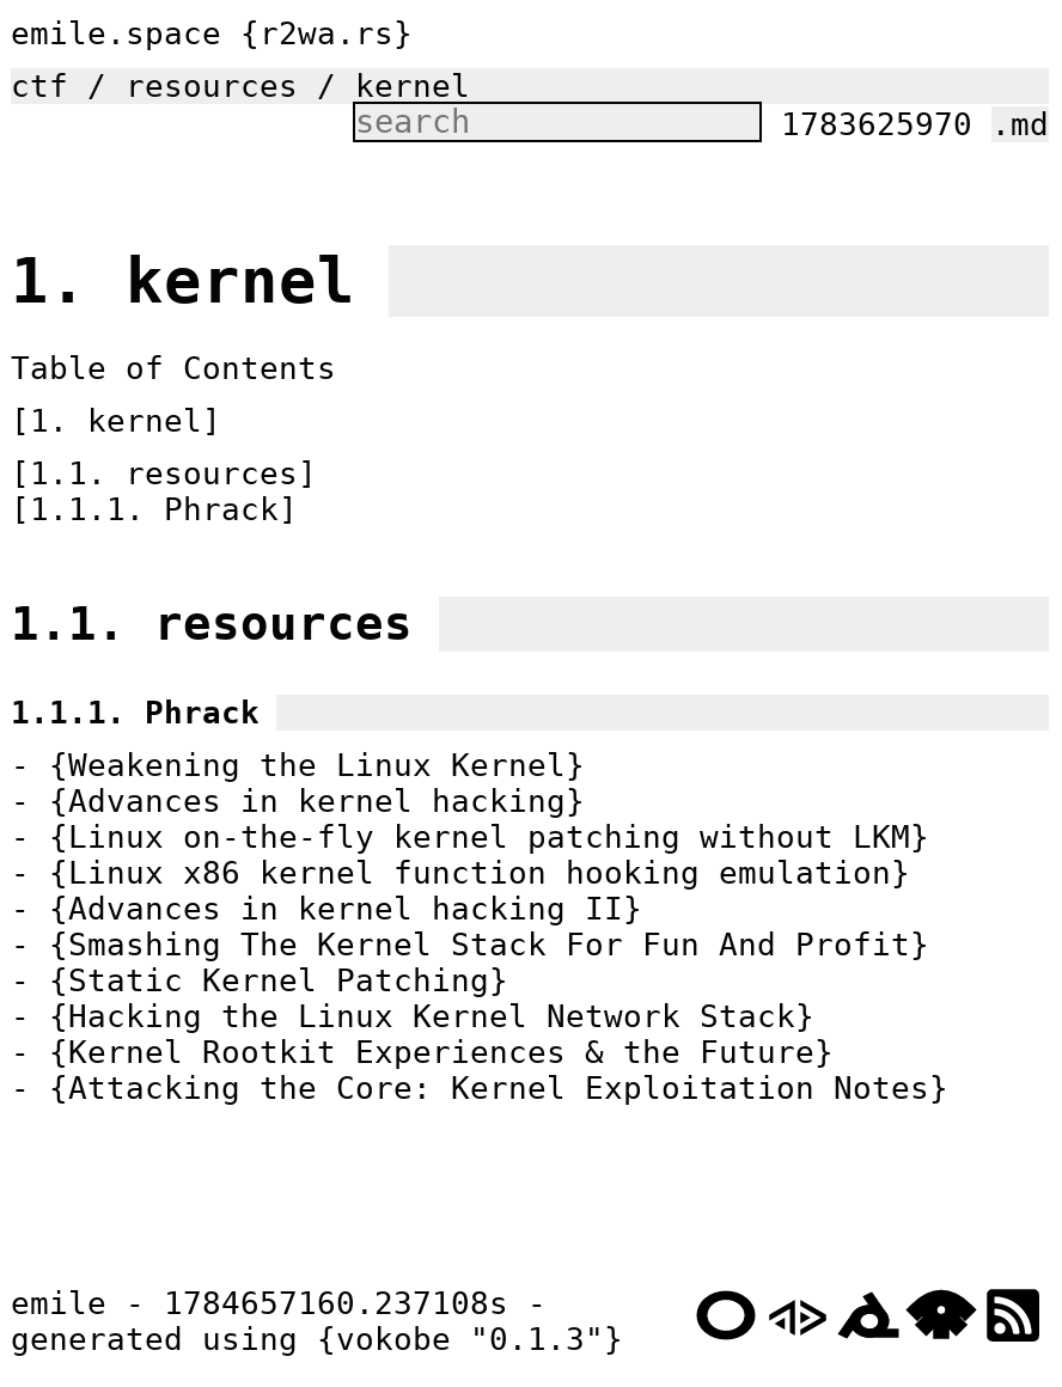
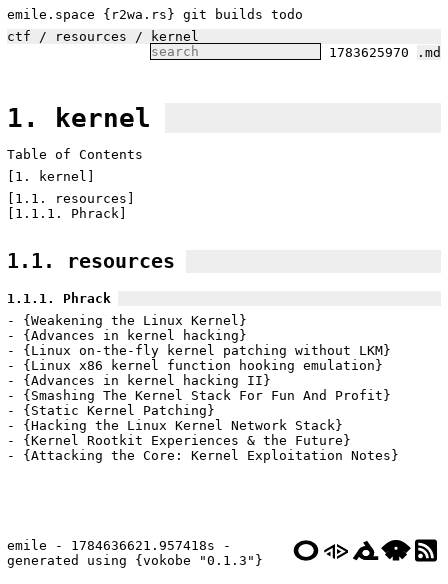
none -> [183,7,303,22] git builds todo
[11,1285,547,1321] emile - 1784657160.237108s - -> [7,538,231,553] emile - 1784636621.957418s -

